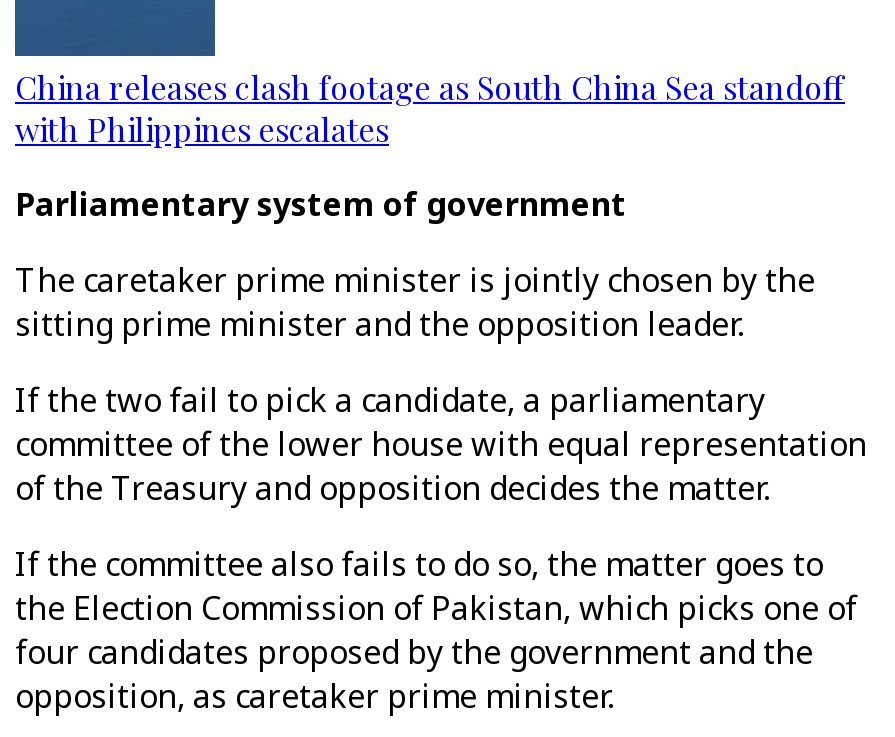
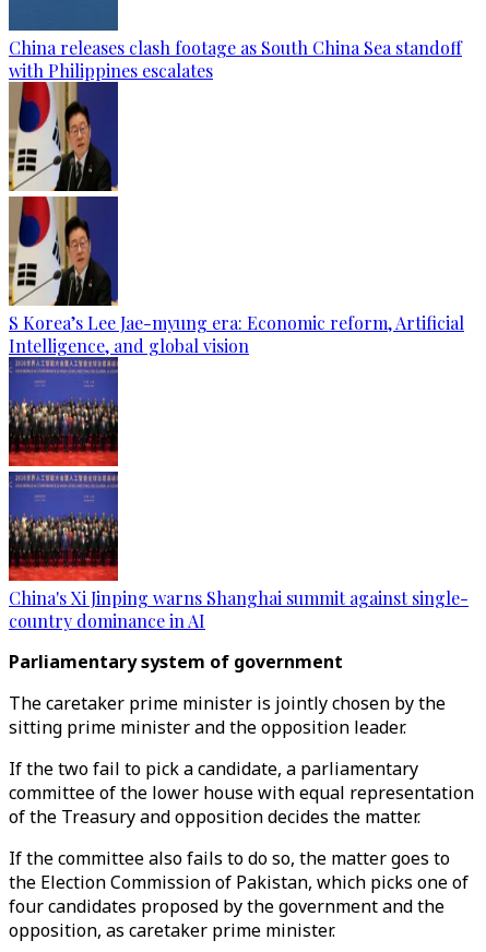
none -> [8,85,464,357] [image] | S Korea’s Lee Jae-myung era: Economic reform, Artificial | Intelligence, and global vision
none -> [8,366,469,632] [image] | China's Xi Jinping warns Shanghai summit against single- | country dominance in AI

